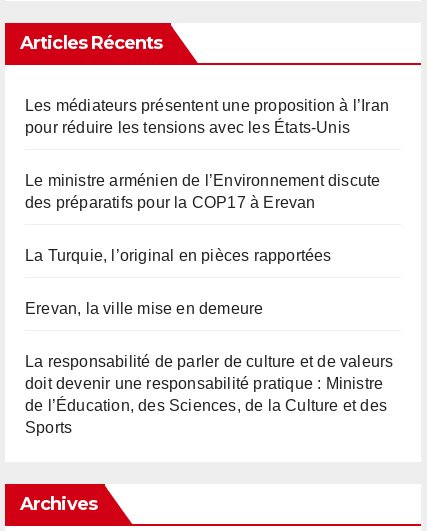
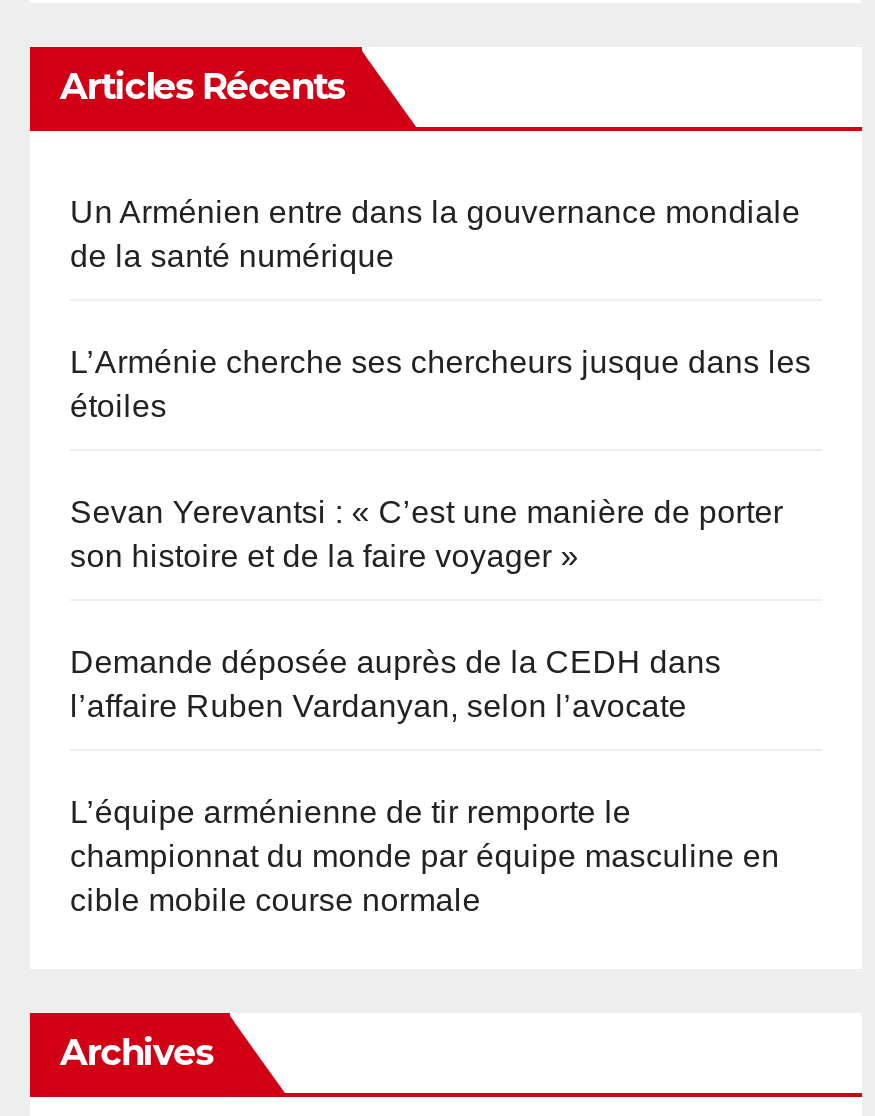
[25,97,389,136] Les médiateurs présentent une proposition à l’Iran | pour réduire les tensions avec les États-Unis -> [70,195,800,273] Un Arménien entre dans la gouvernance mondiale | de la santé numérique
[25,172,380,211] Le ministre arménien de l’Environnement discute | des préparatifs pour la COP17 à Erevan -> [70,345,811,423] L’Arménie cherche ses chercheurs jusque dans les | étoiles
[25,247,332,264] La Turquie, l’original en pièces rapportées -> [70,495,783,573] Sevan Yerevantsi : « C’est une manière de porter | son histoire et de la faire voyager »
[25,300,263,317] Erevan, la ville mise en demeure -> [70,645,721,723] Demande déposée auprès de la CEDH dans | l’affaire Ruben Vardanyan, selon l’avocate
[25,353,393,436] La responsabilité de parler de culture et de valeurs | doit devenir une responsabilité pratique : Ministre | de l’Éducation, des Sciences, de la Culture et des | Sports -> [70,795,780,917] L’équipe arménienne de tir remporte le | championnat du monde par équipe masculine en | cible mobile course normale

